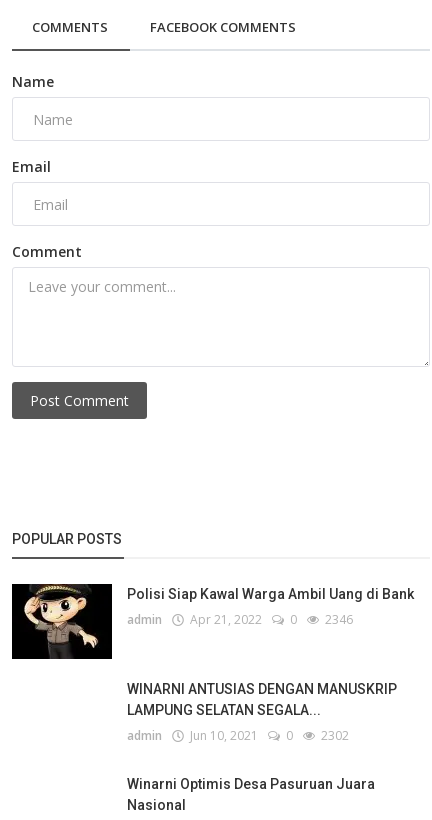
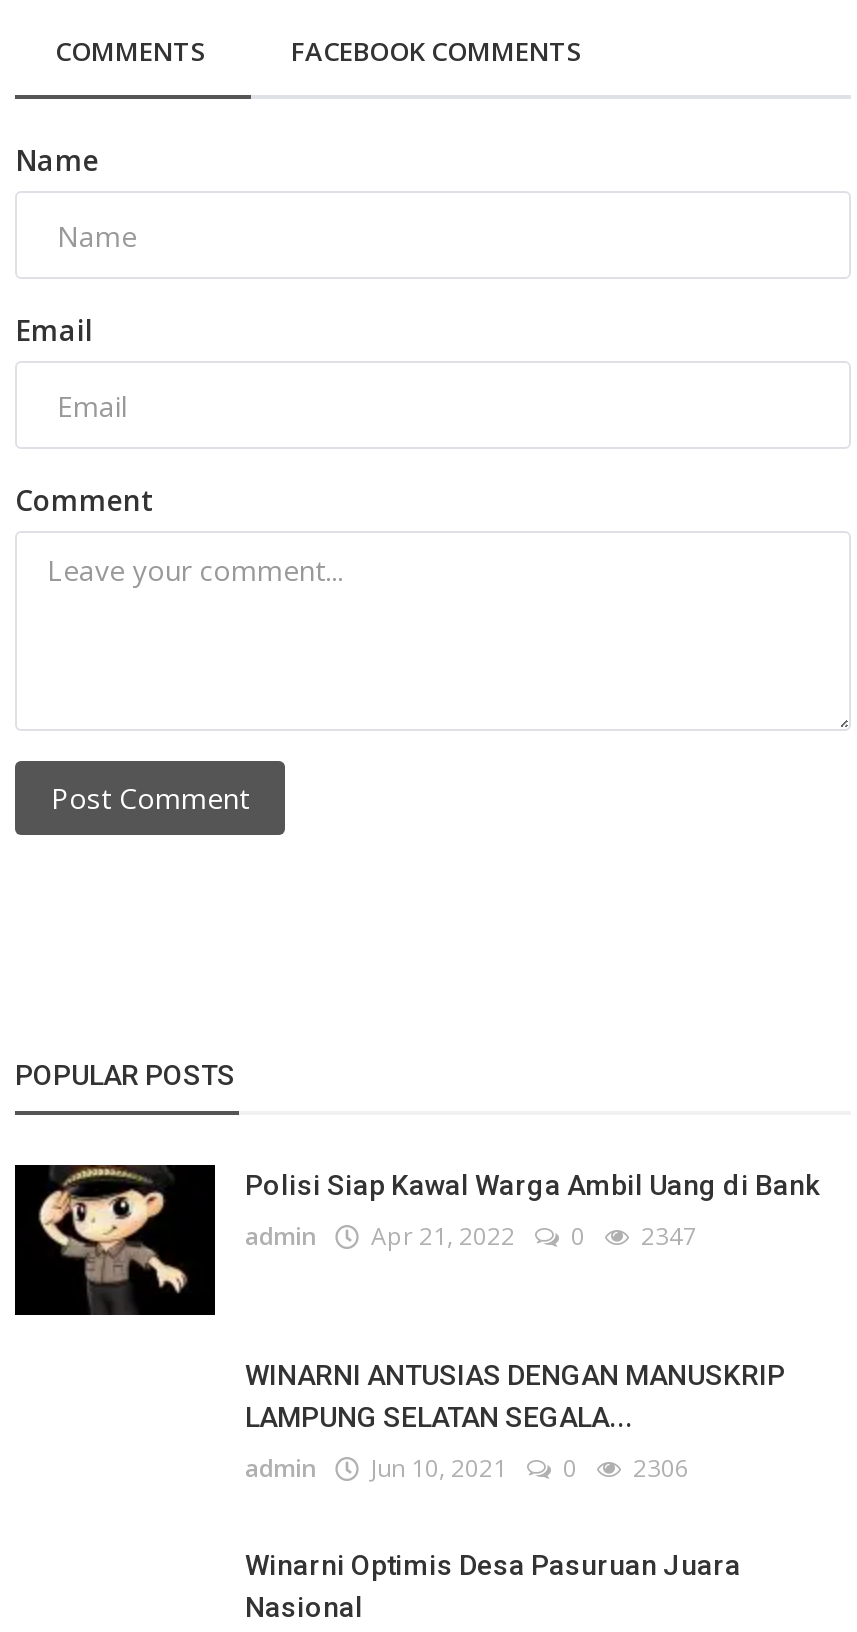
[127,611,353,628] admin Apr 21, 2022 0 2346 -> [245,1219,697,1253] admin Apr 21, 2022 0 2347
[127,727,349,744] admin Jun 10, 2021 0 2302 -> [245,1451,689,1485] admin Jun 10, 2021 0 2306

